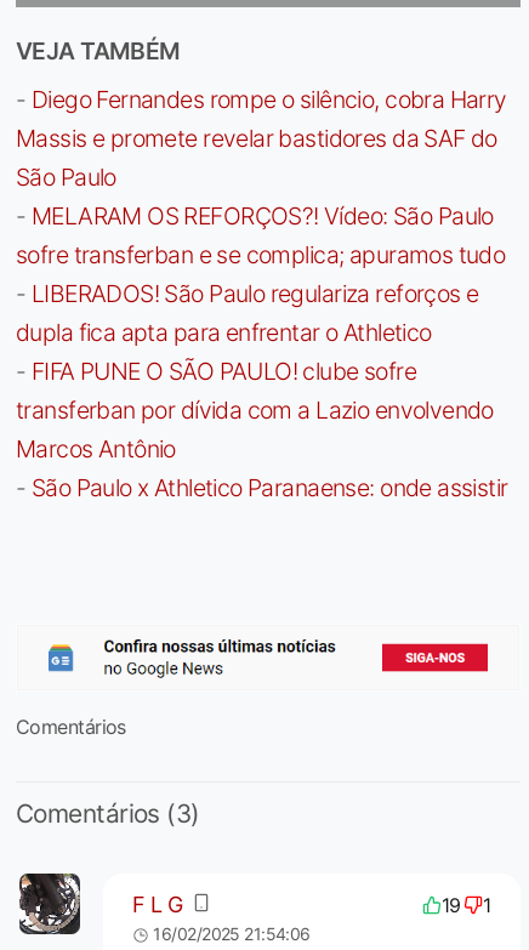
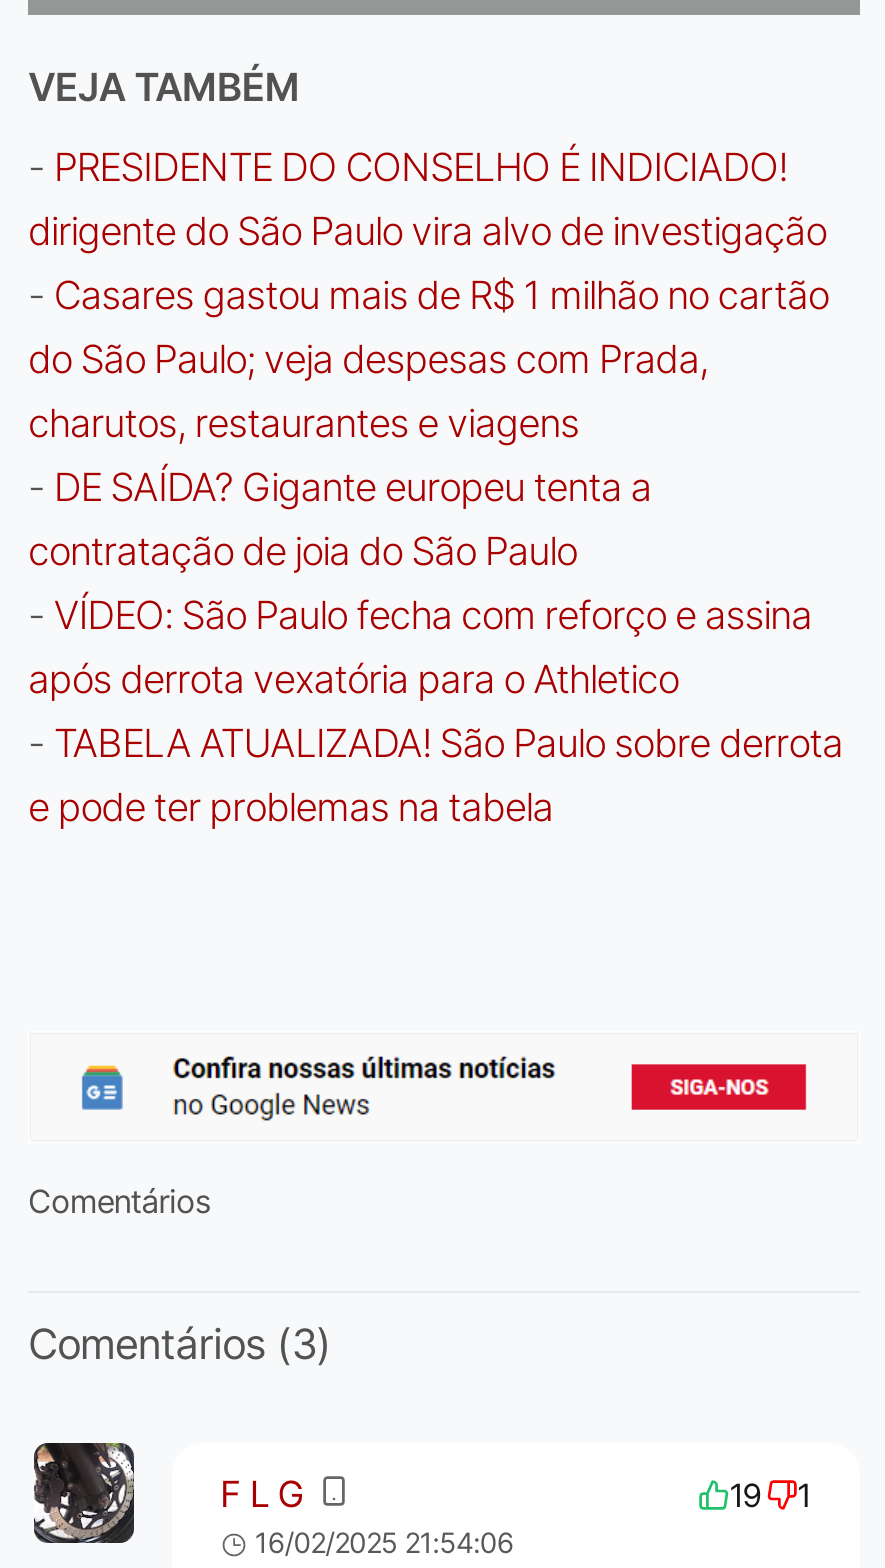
[16,85,508,503] - Diego Fernandes rompe o silêncio, cobra Harry | Massis e promete revelar bastidores da SAF do | São Paulo | - MELARAM OS REFORÇOS?! Vídeo: São Paulo | sofre transferban e se complica; apuramos tudo | - LIBERADOS! São Paulo regulariza reforços e | dupla fica apta para enfrentar o Athletico | - FIFA PUNE O SÃO PAULO! clube sofre | transferban por dívida com a Lazio envolvendo | Marcos Antônio | - São Paulo x Athletico Paranaense: onde assistir -> [28,144,843,832] - PRESIDENTE DO CONSELHO É INDICIADO! | dirigente do São Paulo vira alvo de investigação | - Casares gastou mais de R$ 1 milhão no cartão | do São Paulo; veja despesas com Prada, | charutos, restaurantes e viagens | - DE SAÍDA? Gigante europeu tenta a | contratação de joia do São Paulo | - VÍDEO: São Paulo fecha com reforço e assina | após derrota vexatória para o Athletico | - TABELA ATUALIZADA! São Paulo sobre derrota | e pode ter problemas na tabela

